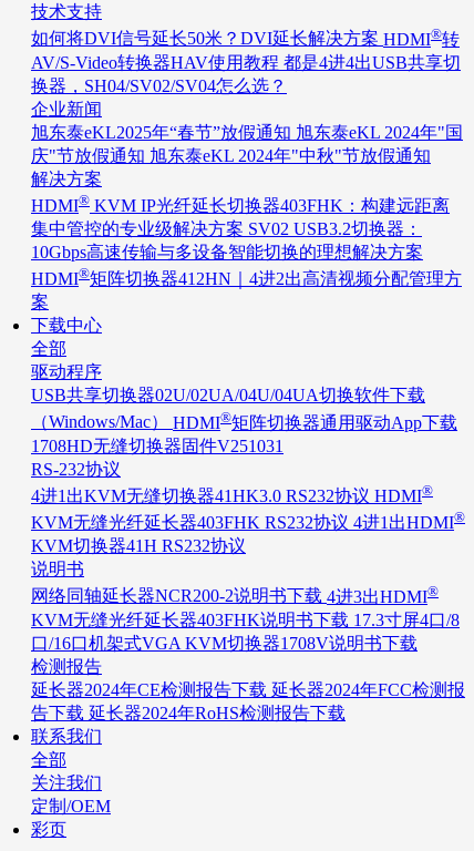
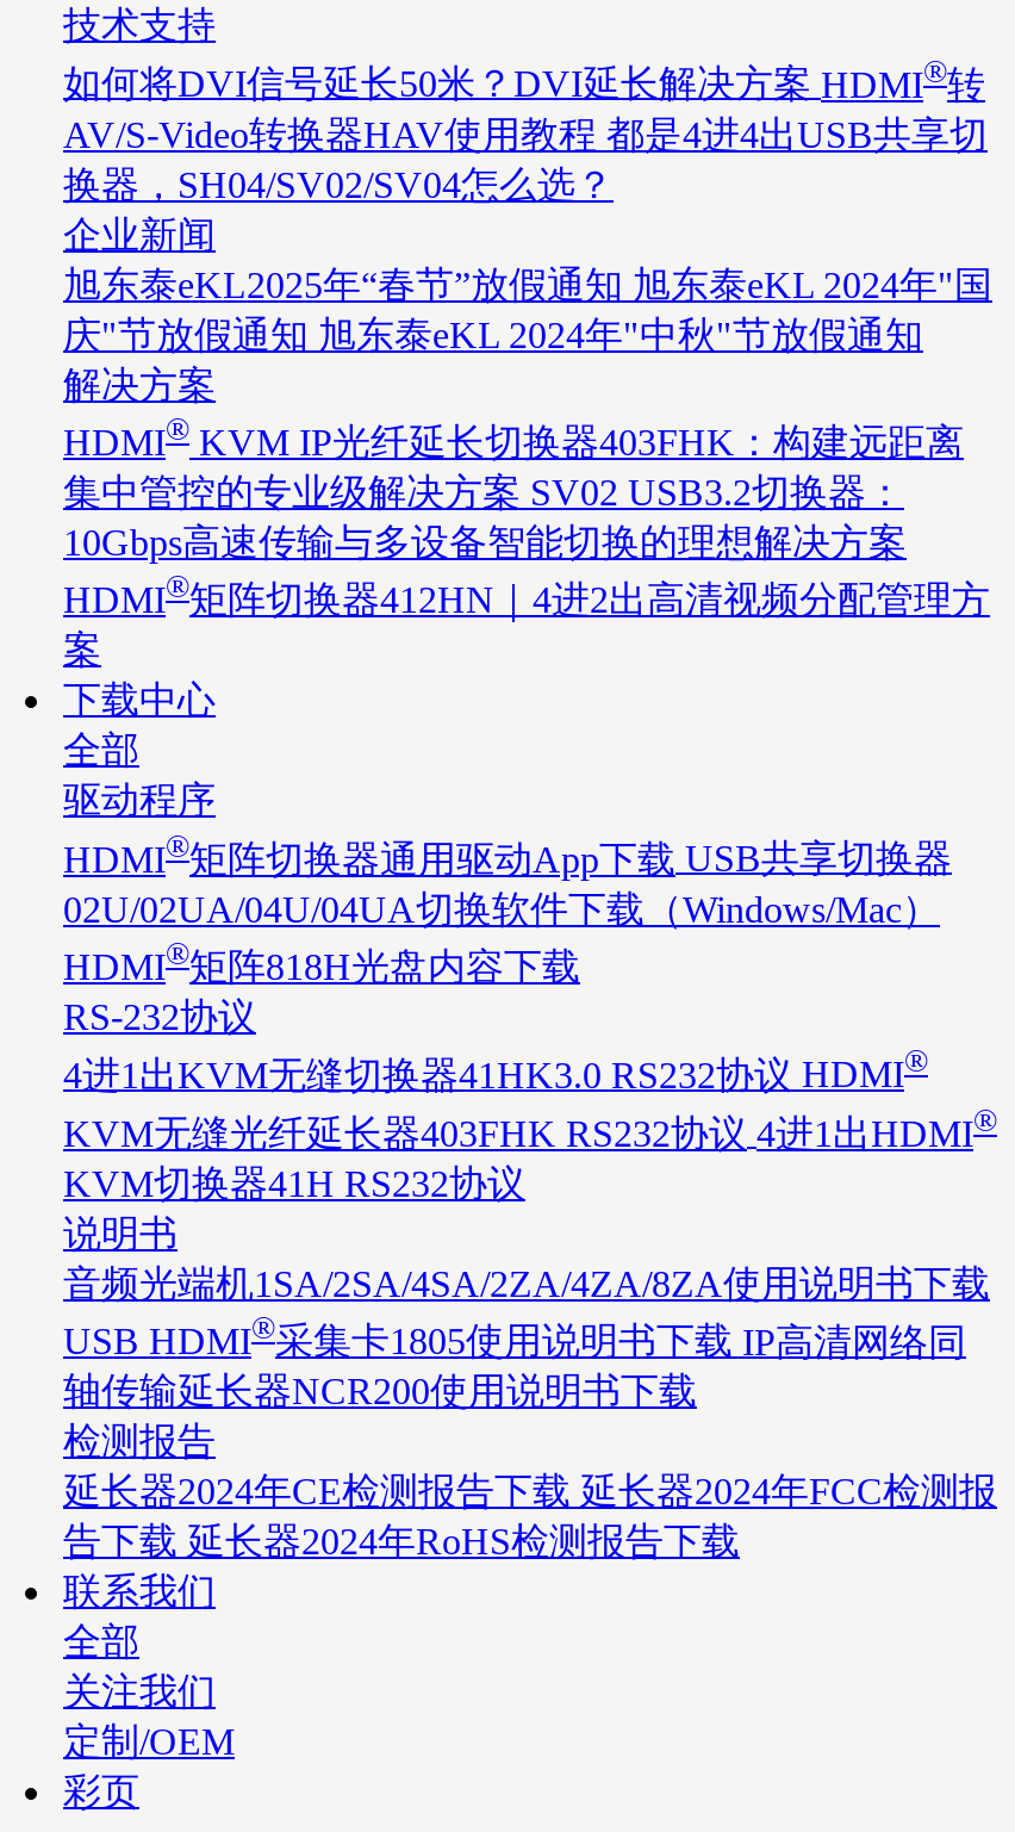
[31,386,457,455] USB共享切换器02U/02UA/04U/04UA切换软件下载 | （Windows/Mac） HDMI®矩阵切换器通用驱动App下载 | 1708HD无缝切换器固件V251031 -> [63,828,952,987] HDMI®矩阵切换器通用驱动App下载 USB共享切换器 | 02U/02UA/04U/04UA切换软件下载（Windows/Mac） | HDMI®矩阵818H光盘内容下载
[31,582,460,652] 网络同轴延长器NCR200-2说明书下载 4进3出HDMI® | KVM无缝光纤延长器403FHK说明书下载 17.3寸屏4口/8 | 口/16口机架式VGA KVM切换器1708V说明书下载 -> [63,1262,990,1411] 音频光端机1SA/2SA/4SA/2ZA/4ZA/8ZA使用说明书下载 | USB HDMI®采集卡1805使用说明书下载 IP高清网络同 | 轴传输延长器NCR200使用说明书下载

